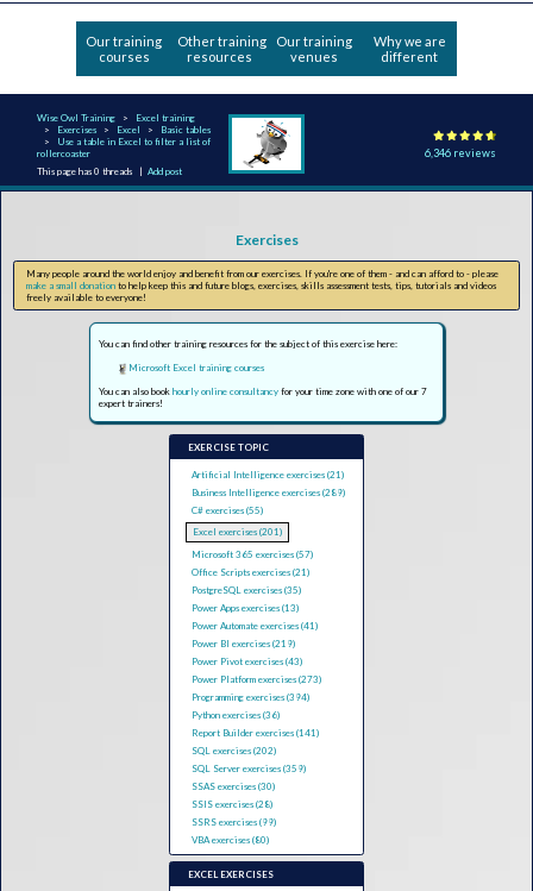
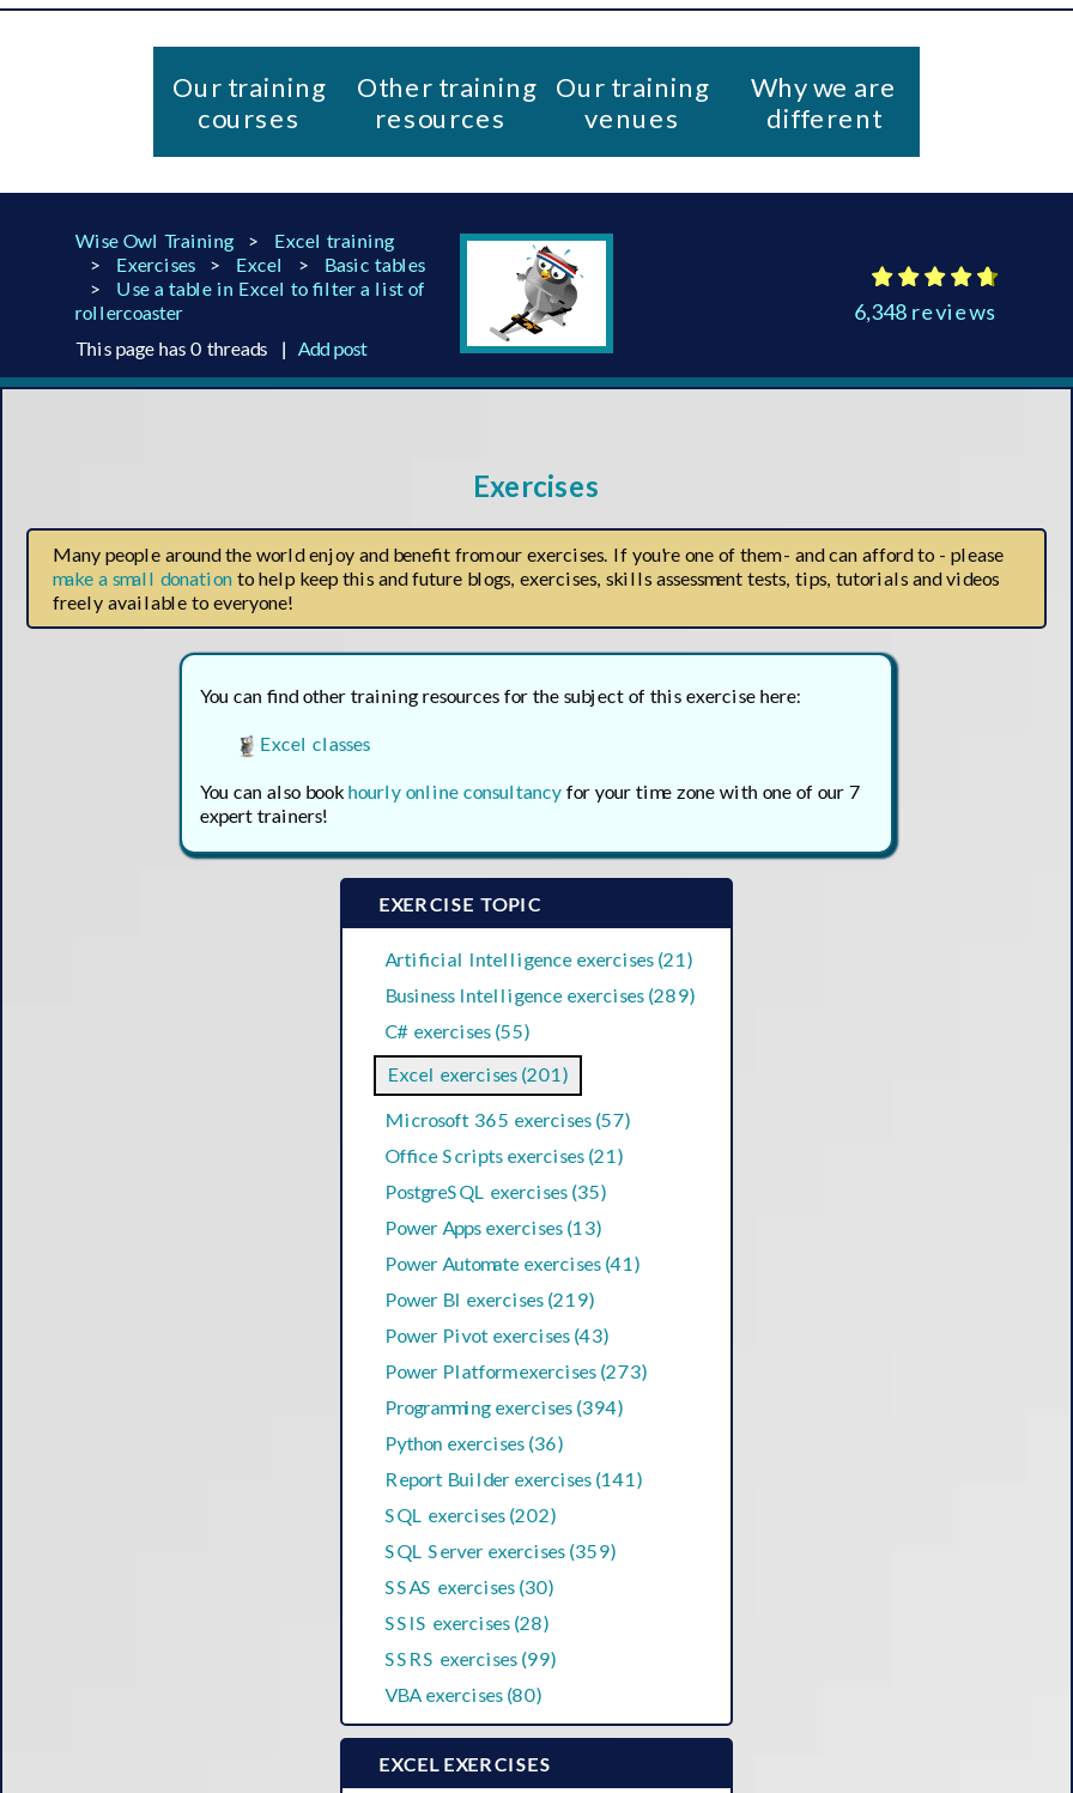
[424,146,496,159] 6,346 reviews -> [854,297,998,323] 6,348 reviews
[129,362,265,374] Microsoft Excel training courses -> [260,732,370,756] Excel classes

